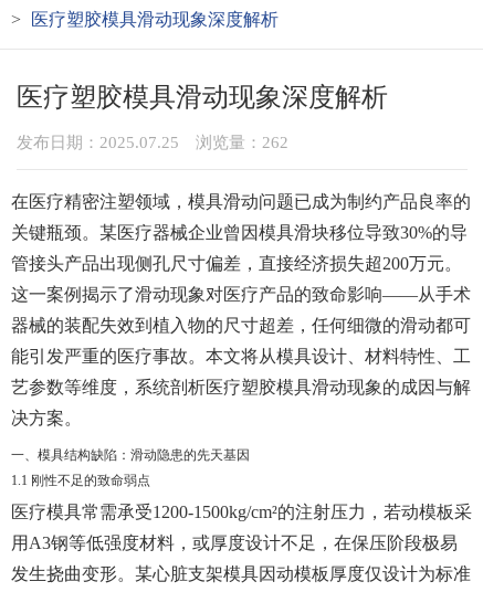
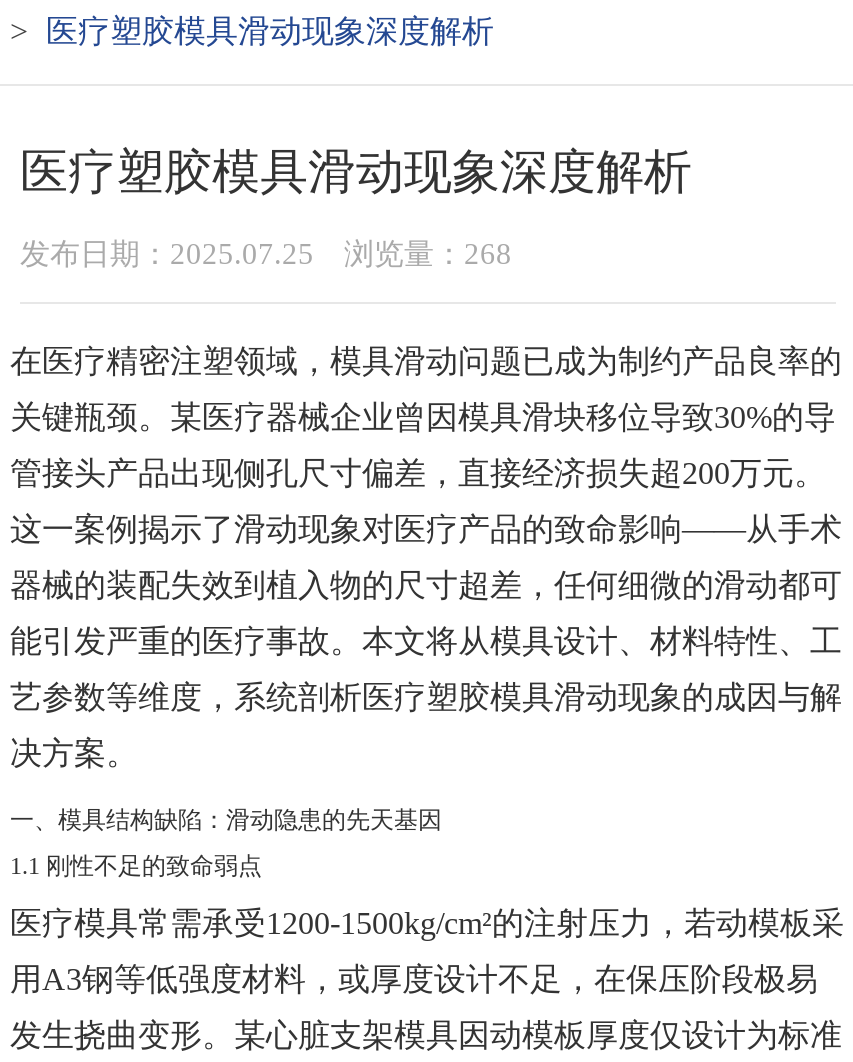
[17,134,288,152] 发布日期：2025.07.25 浏览量：262 -> [20,239,512,271] 发布日期：2025.07.25 浏览量：268

